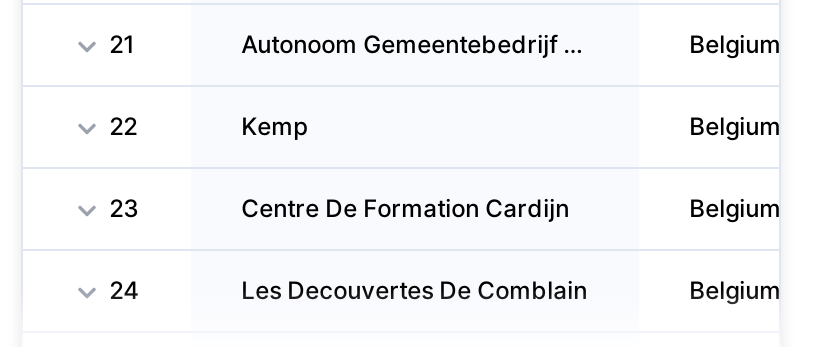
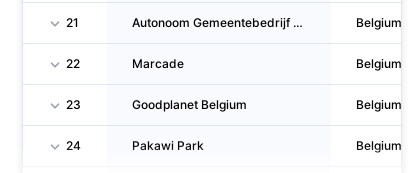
[241,112,307,142] Kemp -> [132,56,184,71] Marcade
[241,194,569,224] Centre De Formation Cardijn -> [132,97,247,112] Goodplanet Belgium
[241,276,587,306] Les Decouvertes De Comblain -> [132,138,204,153] Pakawi Park

